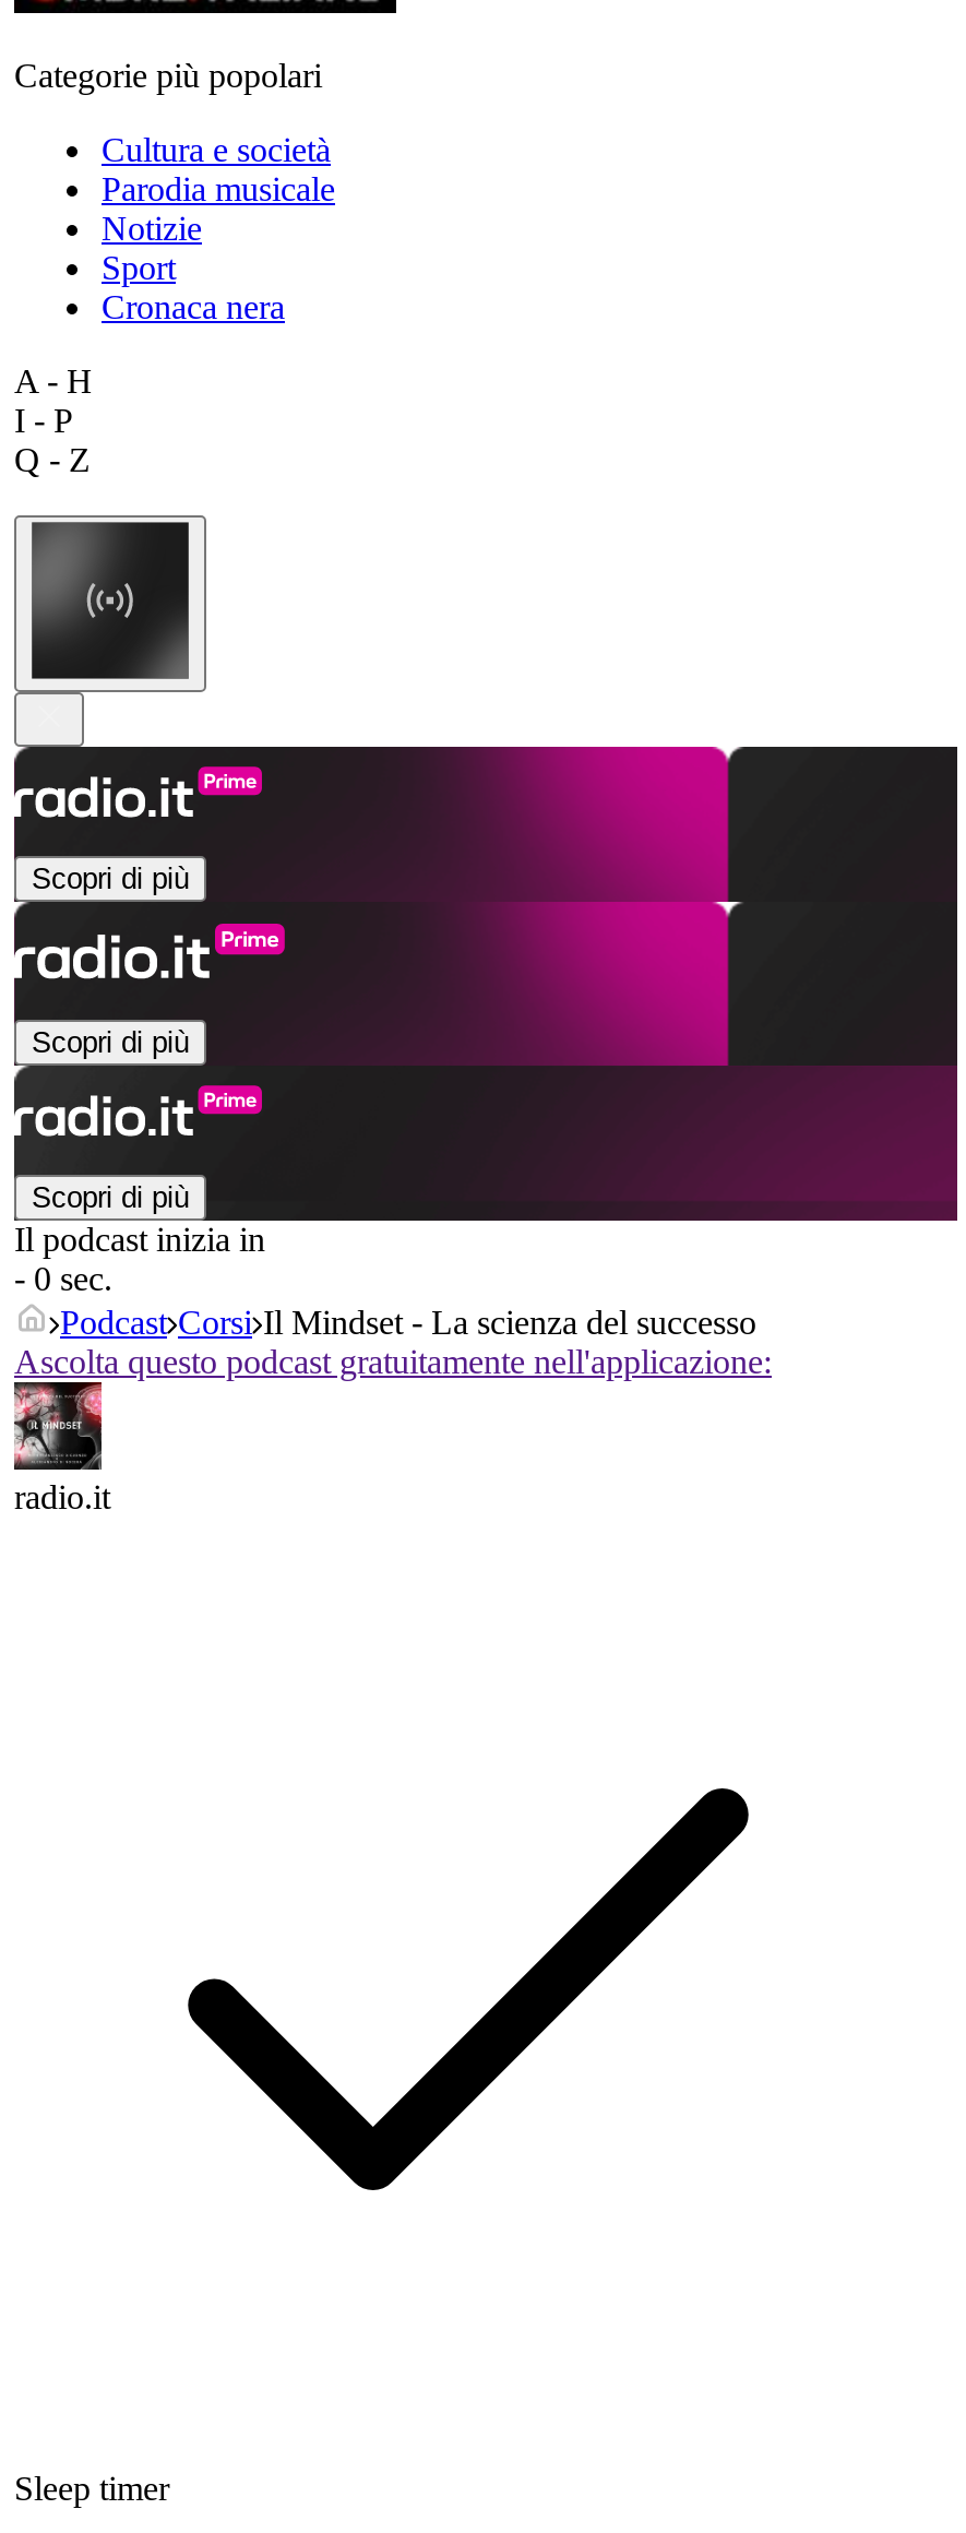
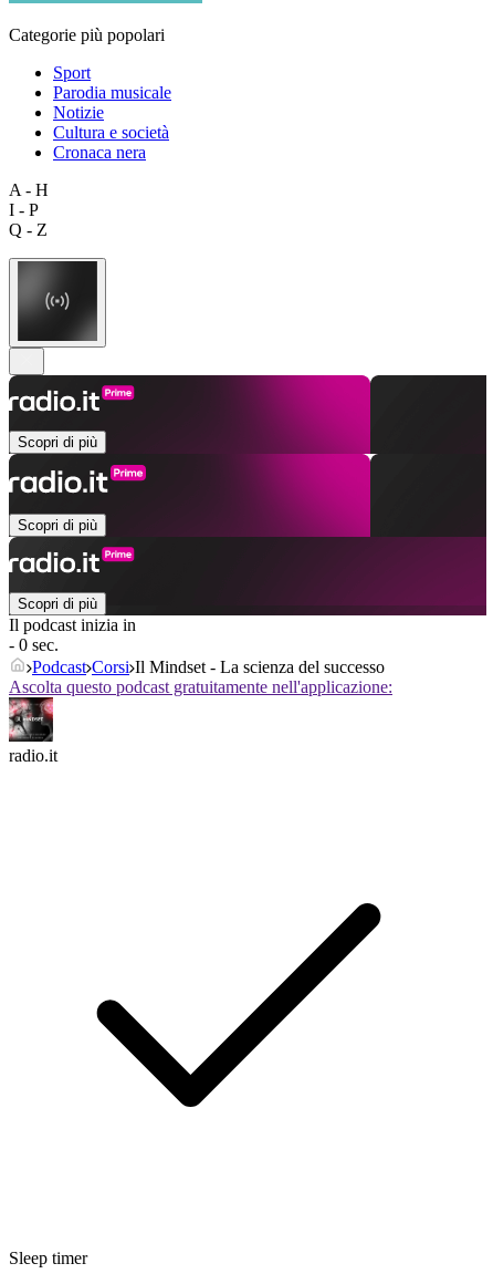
moved [102,131,331,168] -> [53,123,169,142]: Cultura e società
moved [102,249,176,286] -> [53,63,91,82]: Sport

